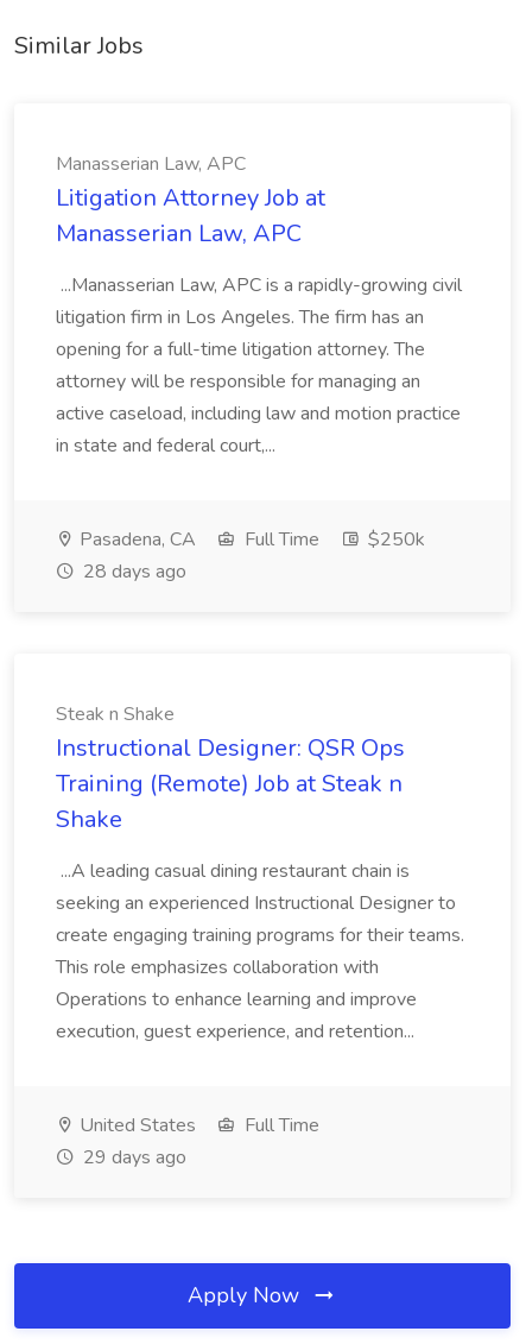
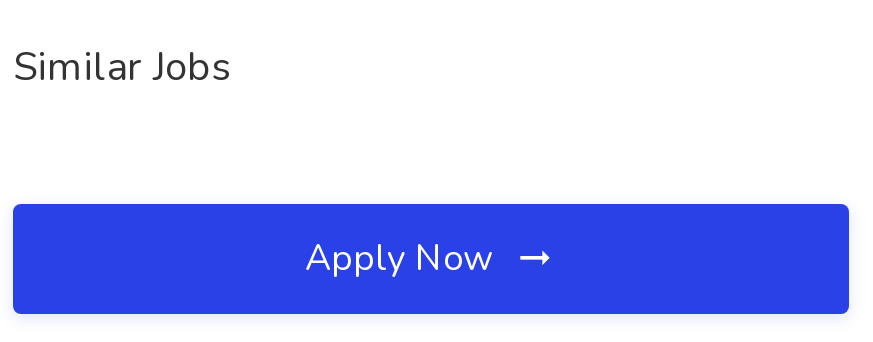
[56,151,462,459] Manasserian Law, APC | Litigation Attorney Job at | Manasserian Law, APC | ...Manasserian Law, APC is a rapidly-growing civil | litigation firm in Los Angeles. The firm has an | opening for a full-time litigation attorney. The | attorney will be responsible for managing an | active caseload, including law and motion practice | in state and federal court,... -> none
[75,526,425,585] Pasadena, CA | Full Time | $250k | 28 days ago -> none
[56,701,464,1045] Steak n Shake | Instructional Designer: QSR Ops | Training (Remote) Job at Steak n | Shake | ...A leading casual dining restaurant chain is | seeking an experienced Instructional Designer to | create engaging training programs for their teams. | This role emphasizes collaboration with | Operations to enhance learning and improve | execution, guest experience, and retention... -> none
[75,1112,319,1171] United States | Full Time | 29 days ago -> none

